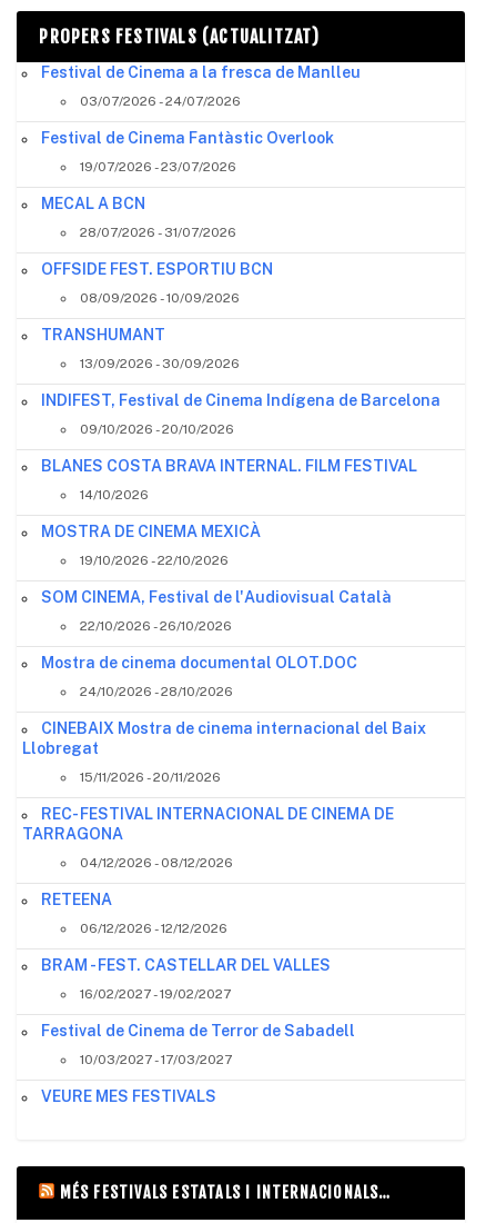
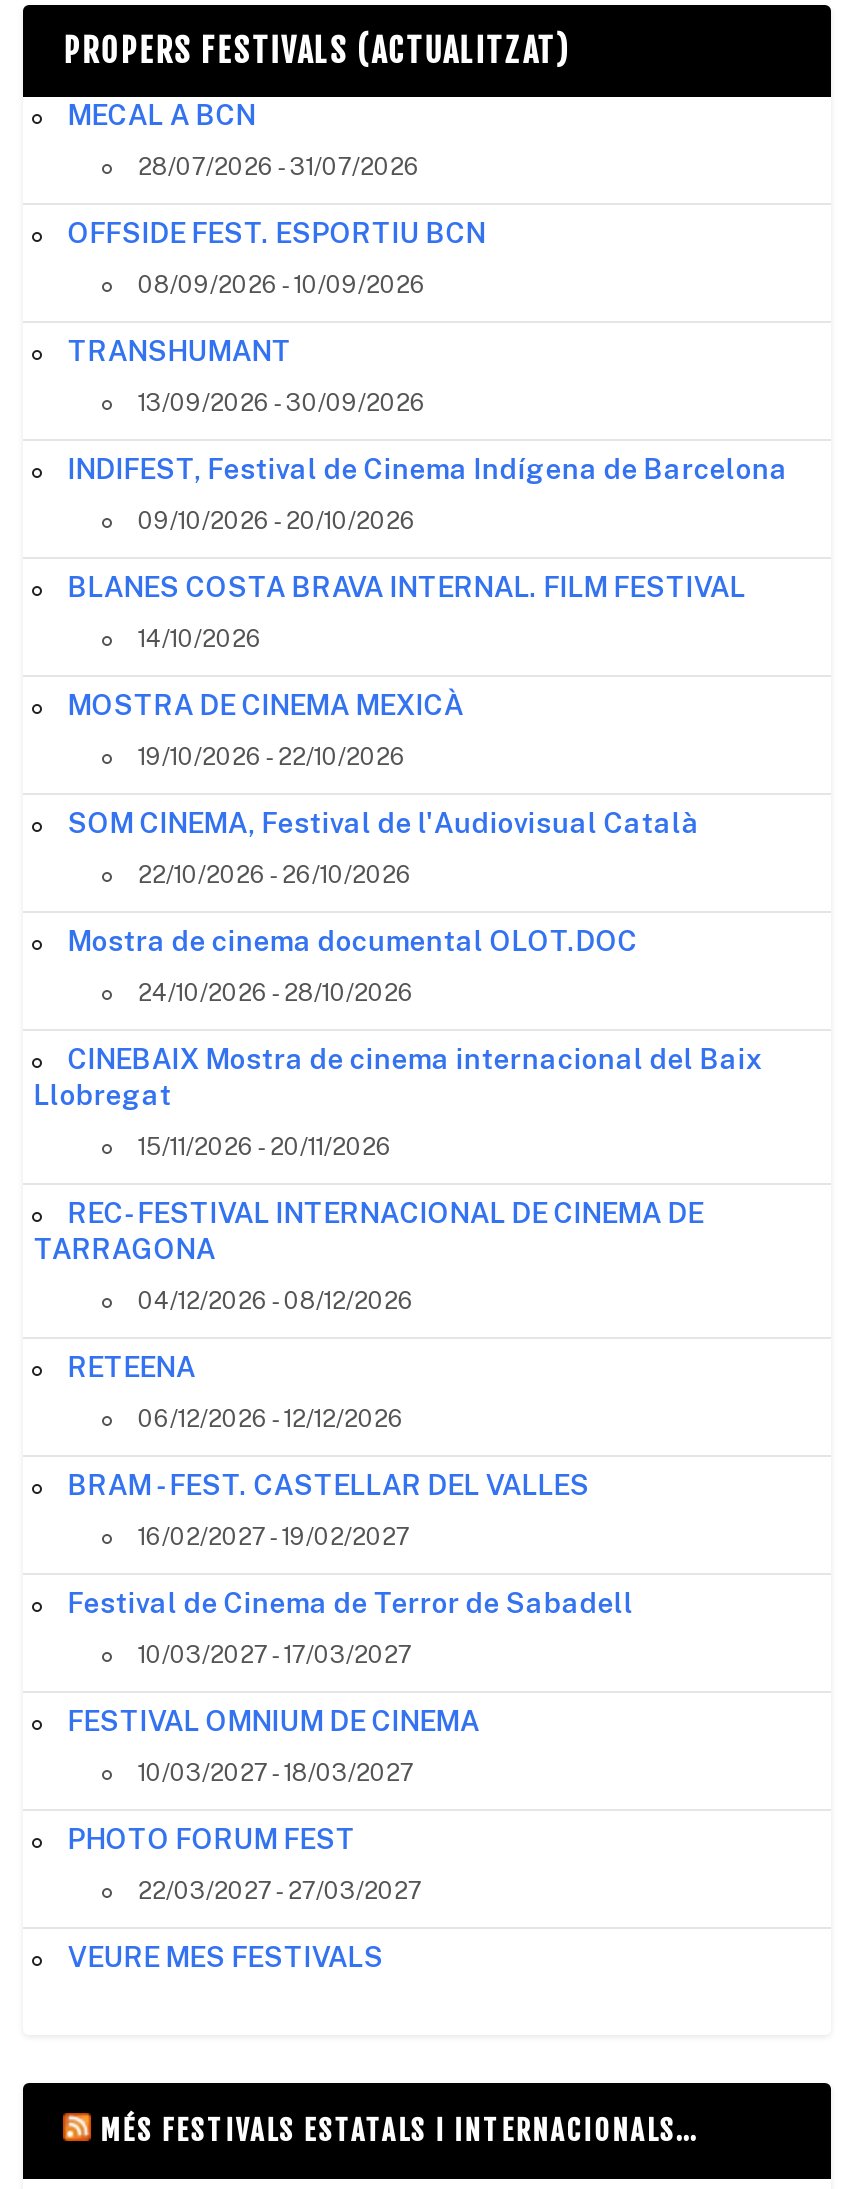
[41,63,361,174] Festival de Cinema a la fresca de Manlleu | 03/07/2026 - 24/07/2026 | Festival de Cinema Fantàstic Overlook | 19/07/2026 - 23/07/2026 -> none
moved [23,194,441,1067] -> [34,99,788,1669]: MECAL A BCN | 28/07/2026 - 31/07/2026 | OFFSIDE FEST. ESPORTIU BCN | ... | Festival de Cinema de Terror de Sabadell | 10/03/2027 - 17/03/2027
none -> [68,1705,480,1905] FESTIVAL OMNIUM DE CINEMA | 10/03/2027 - 18/03/2027 | PHOTO FORUM FEST | 22/03/2027 - 27/03/2027

